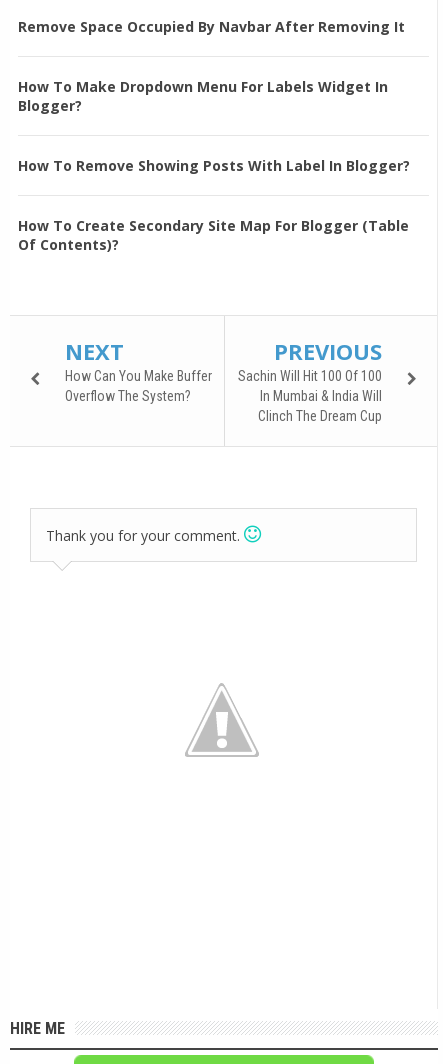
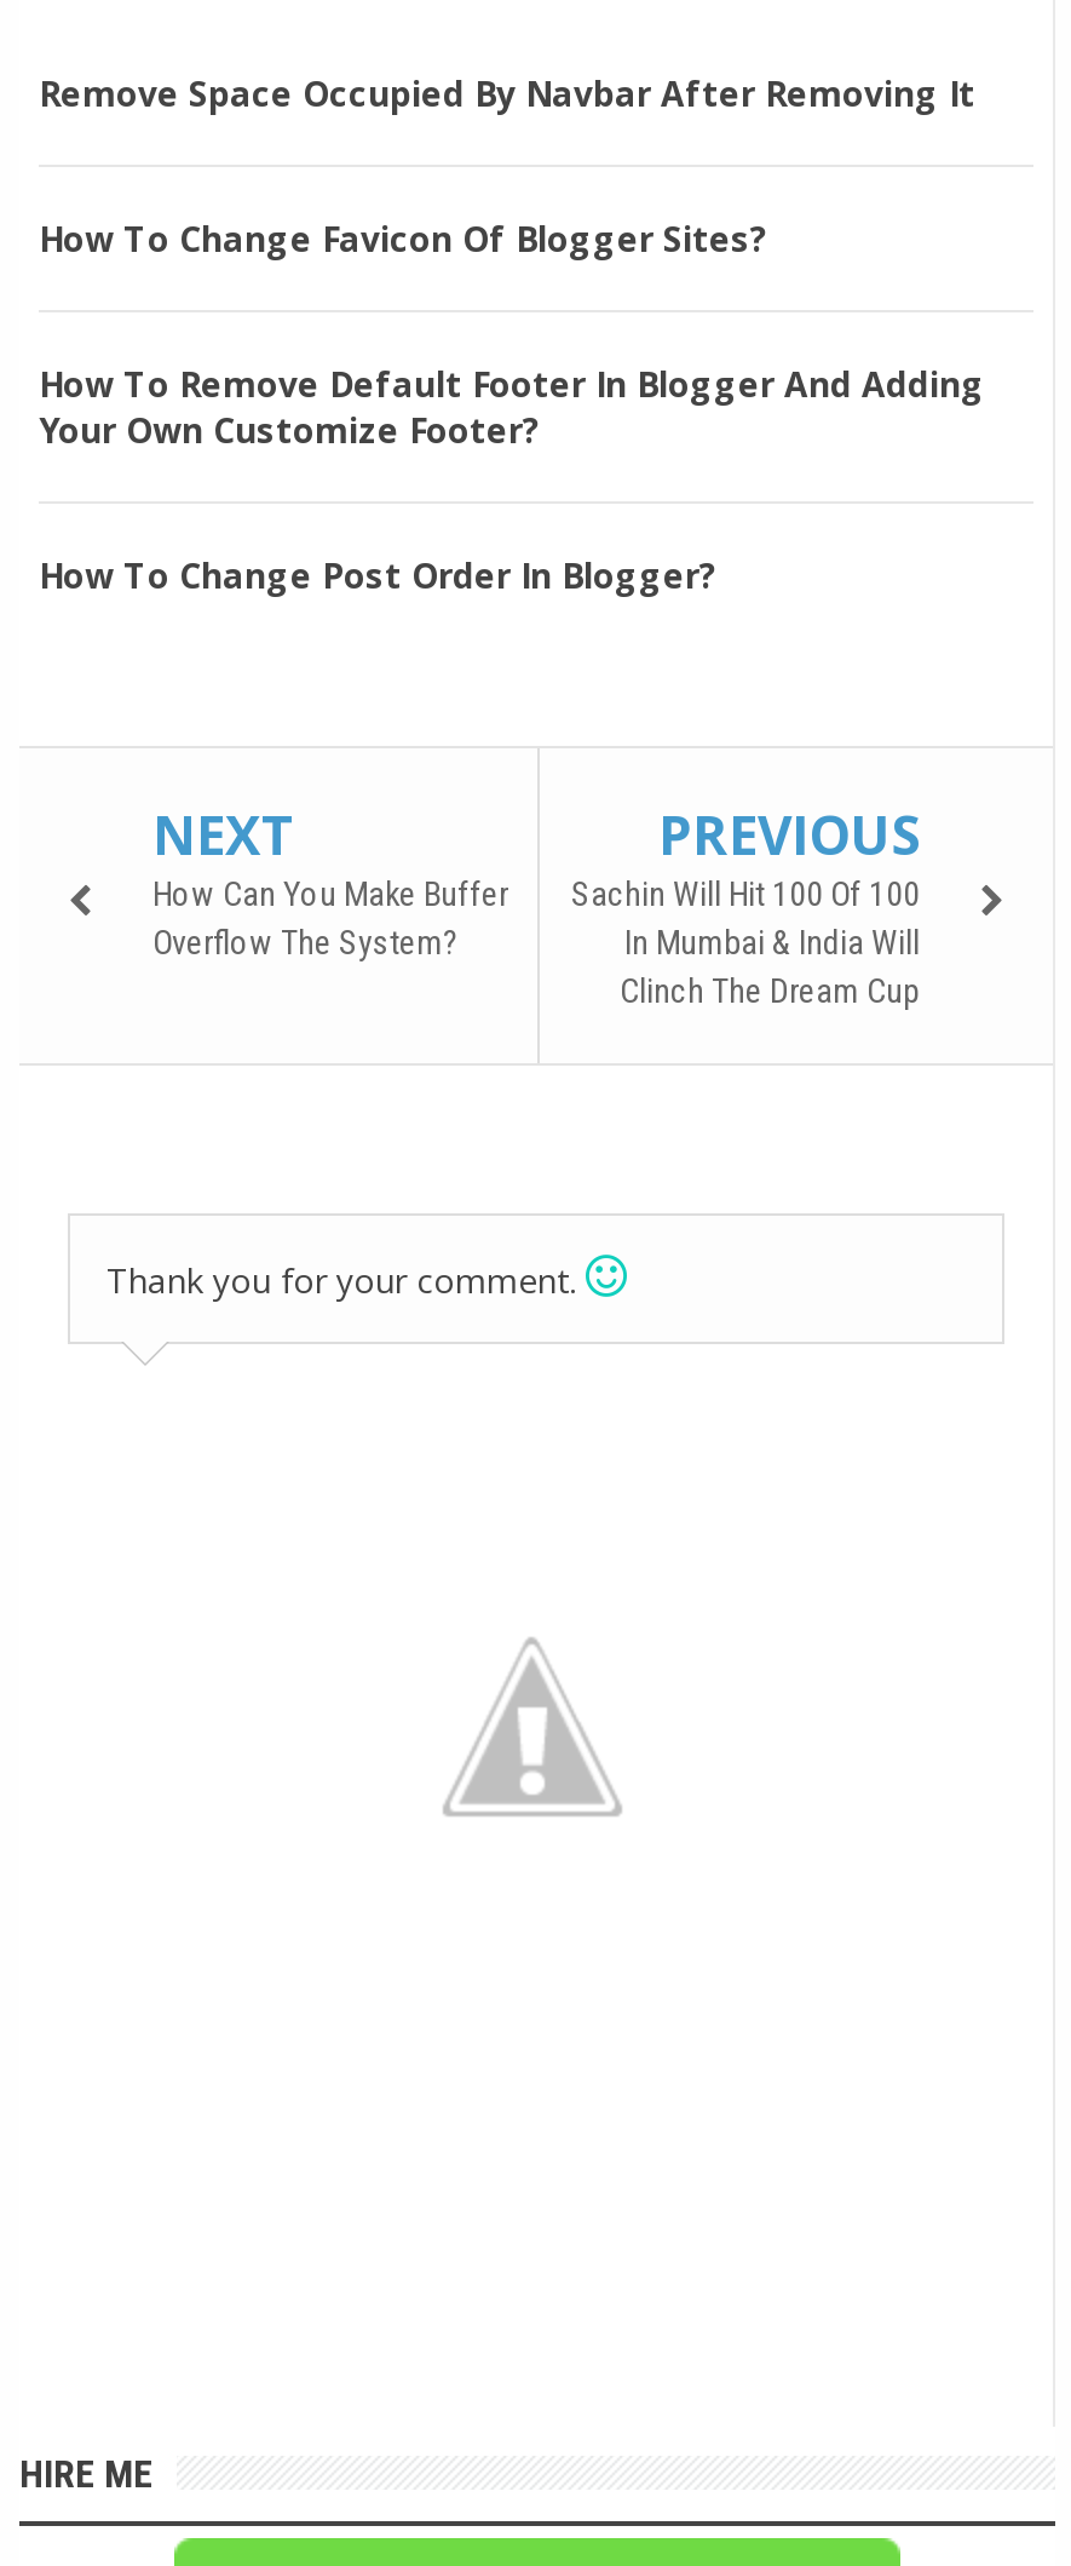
[18,77,388,115] How To Make Dropdown Menu For Labels Widget In | Blogger? -> [39,216,767,262] How To Change Favicon Of Blogger Sites?
[18,156,410,175] How To Remove Showing Posts With Label In Blogger? -> [39,361,985,453] How To Remove Default Footer In Blogger And Adding | Your Own Customize Footer?
[18,216,409,254] How To Create Secondary Site Map For Blogger (Table | Of Contents)? -> [39,553,716,599] How To Change Post Order In Blogger?

